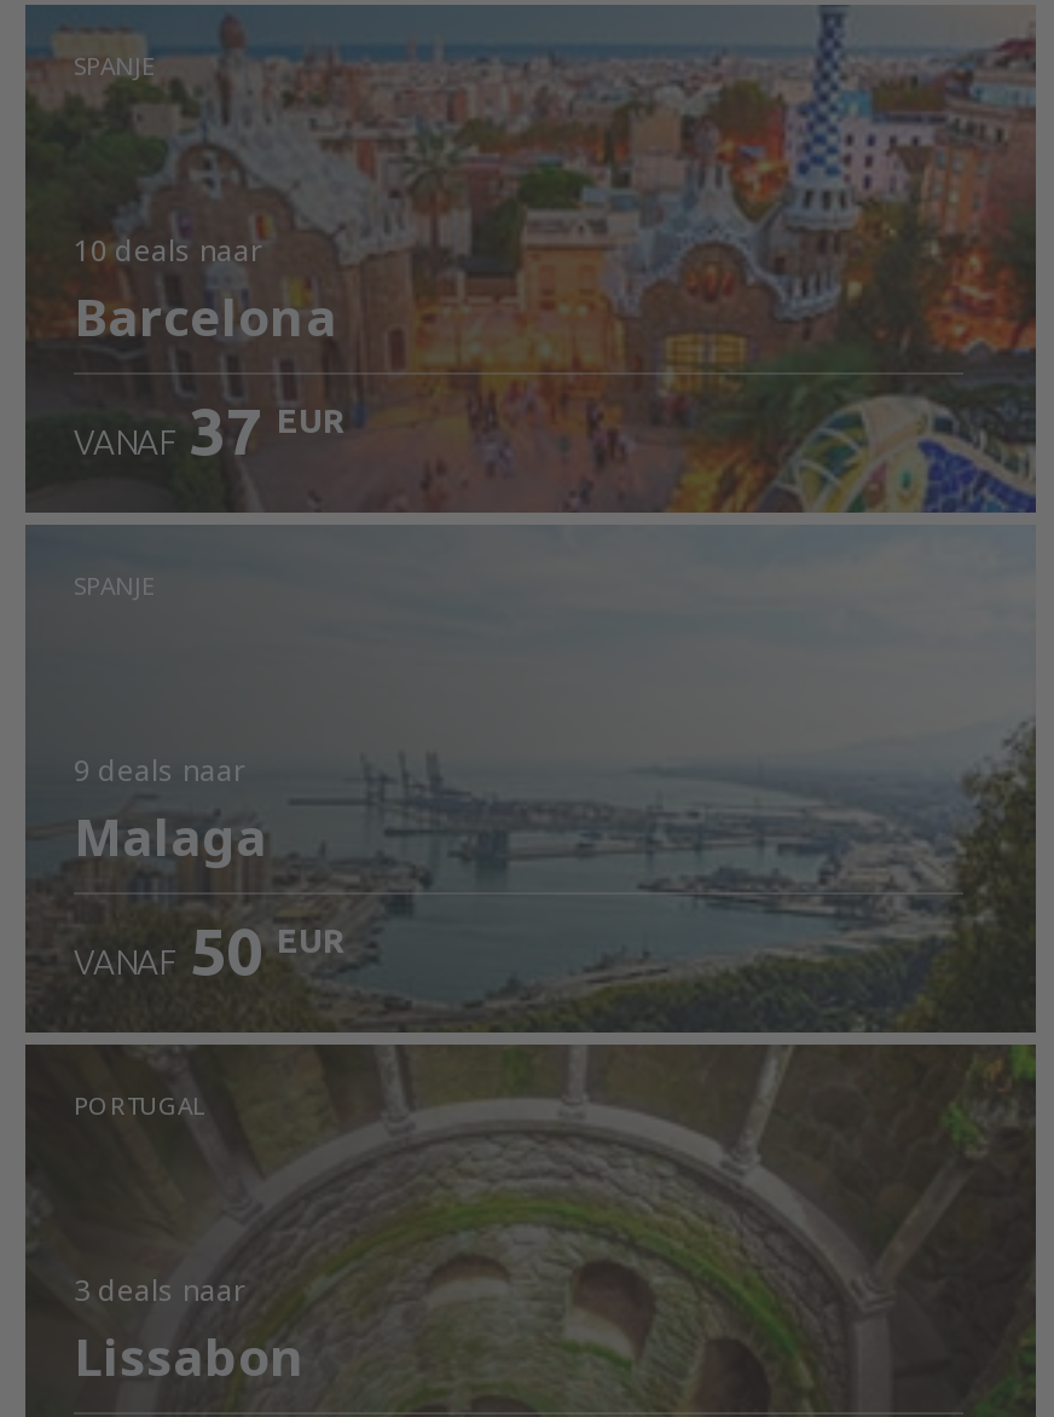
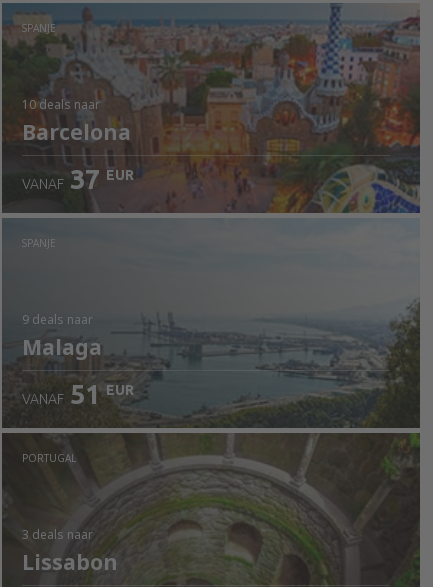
[74,914,344,987] VANAF 50 EUR -> [22,379,134,409] VANAF 51 EUR

